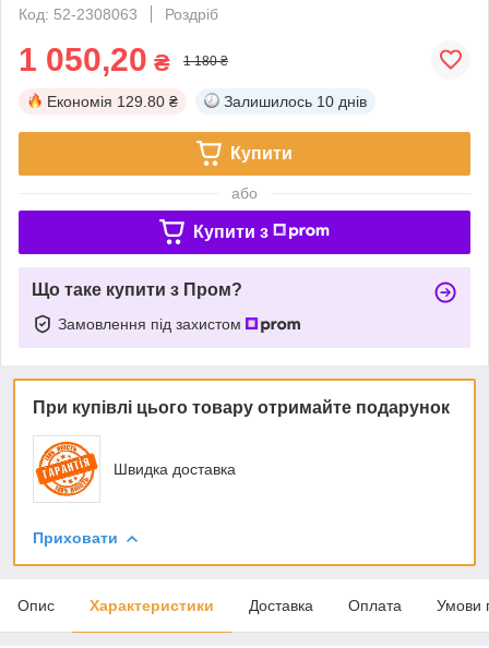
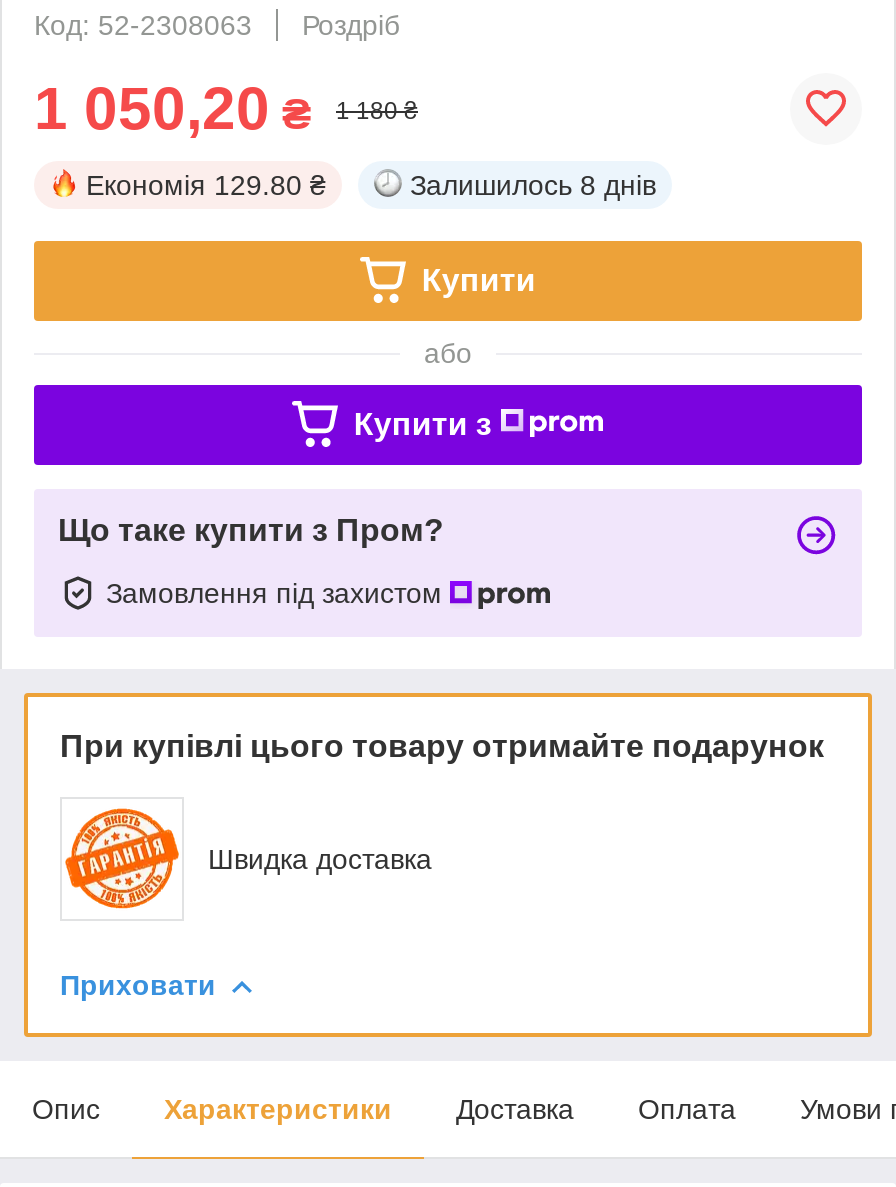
[224,93,367,110] Залишилось 10 днів -> [410,169,656,201] Залишилось 8 днів

